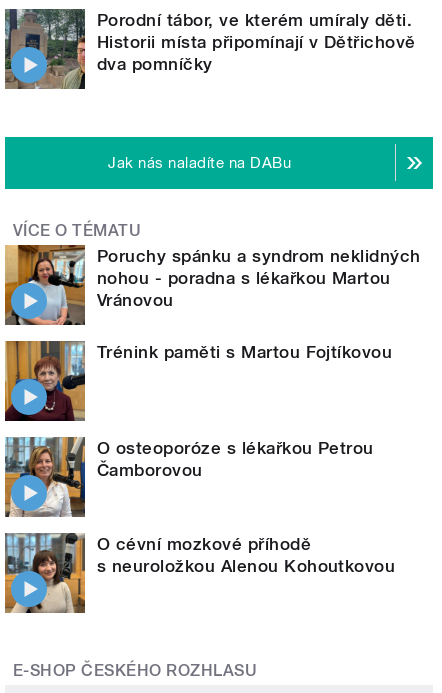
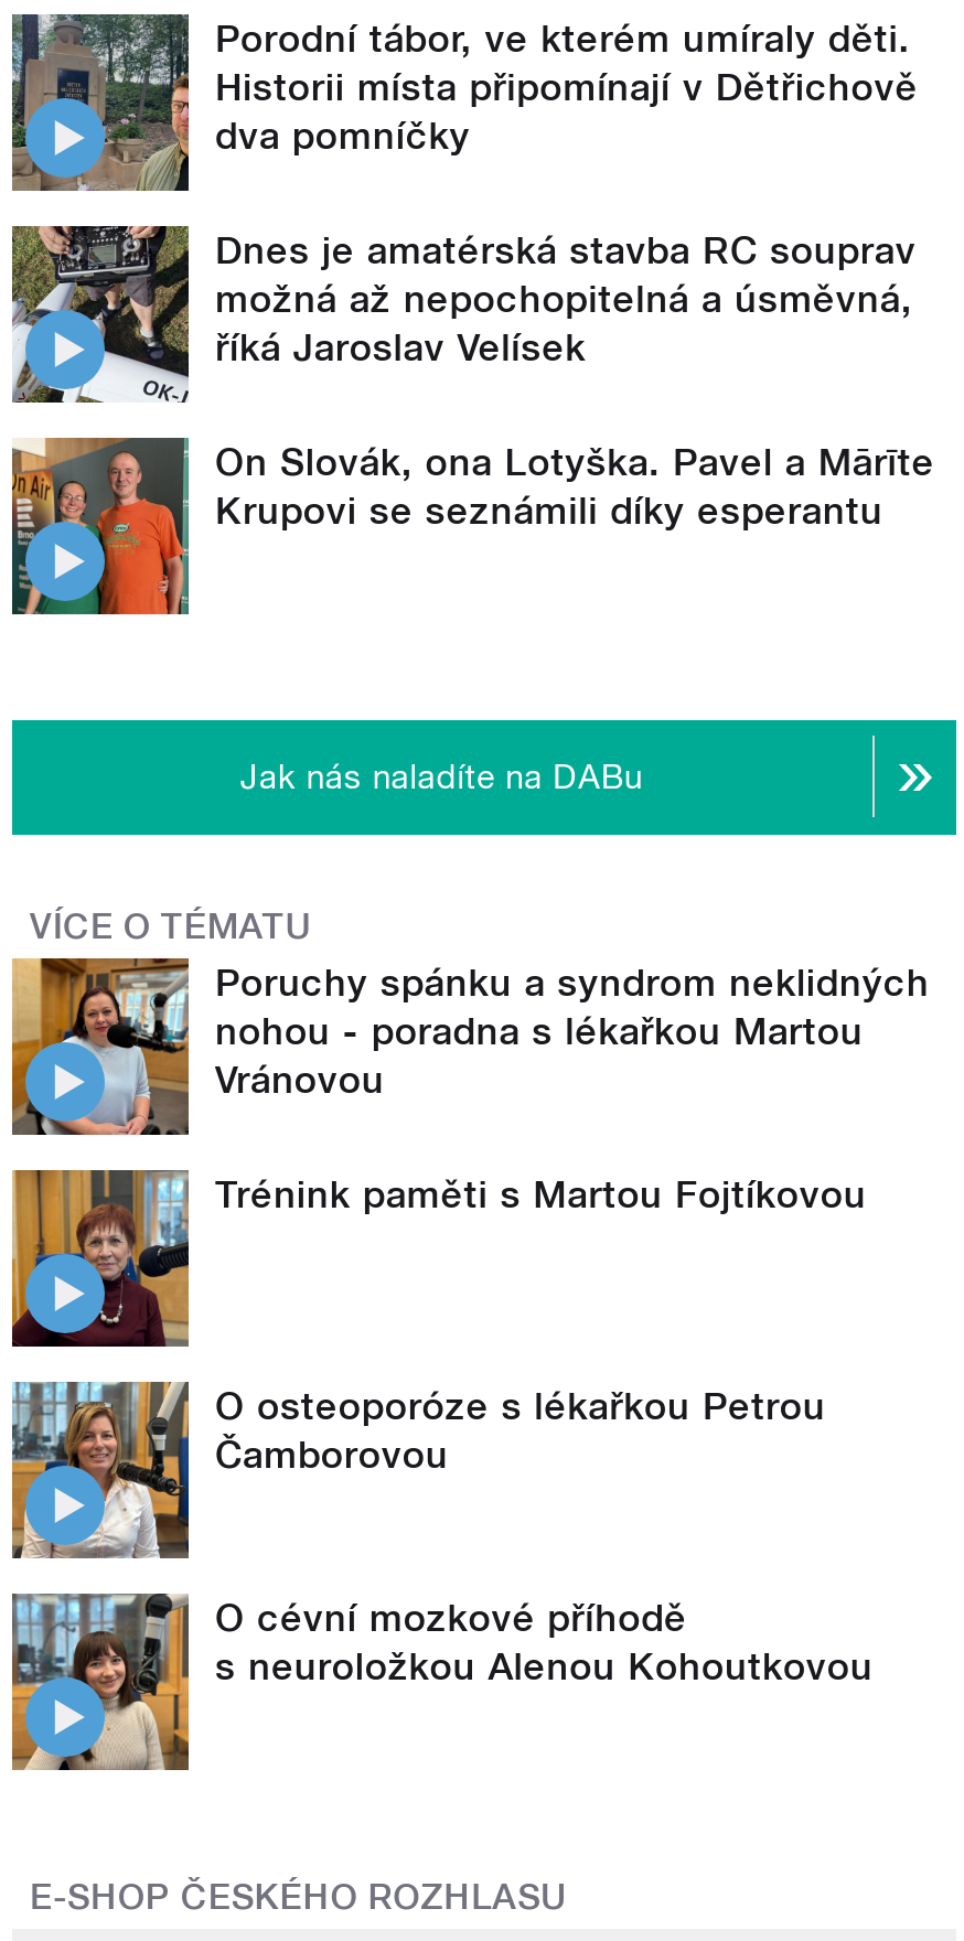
none -> [10,224,935,532] [image] | Dnes je amatérská stavba RC souprav | možná až nepochopitelná a úsměvná, | říká Jaroslav Velísek | On Slovák, ona Lotyška. Pavel a Mārīte | Krupovi se seznámili díky esperantu
none -> [10,438,189,616] [image]

